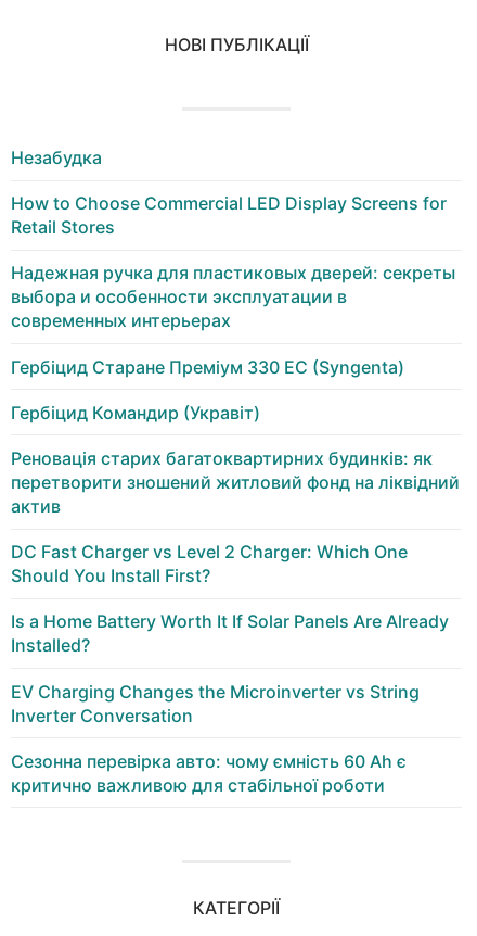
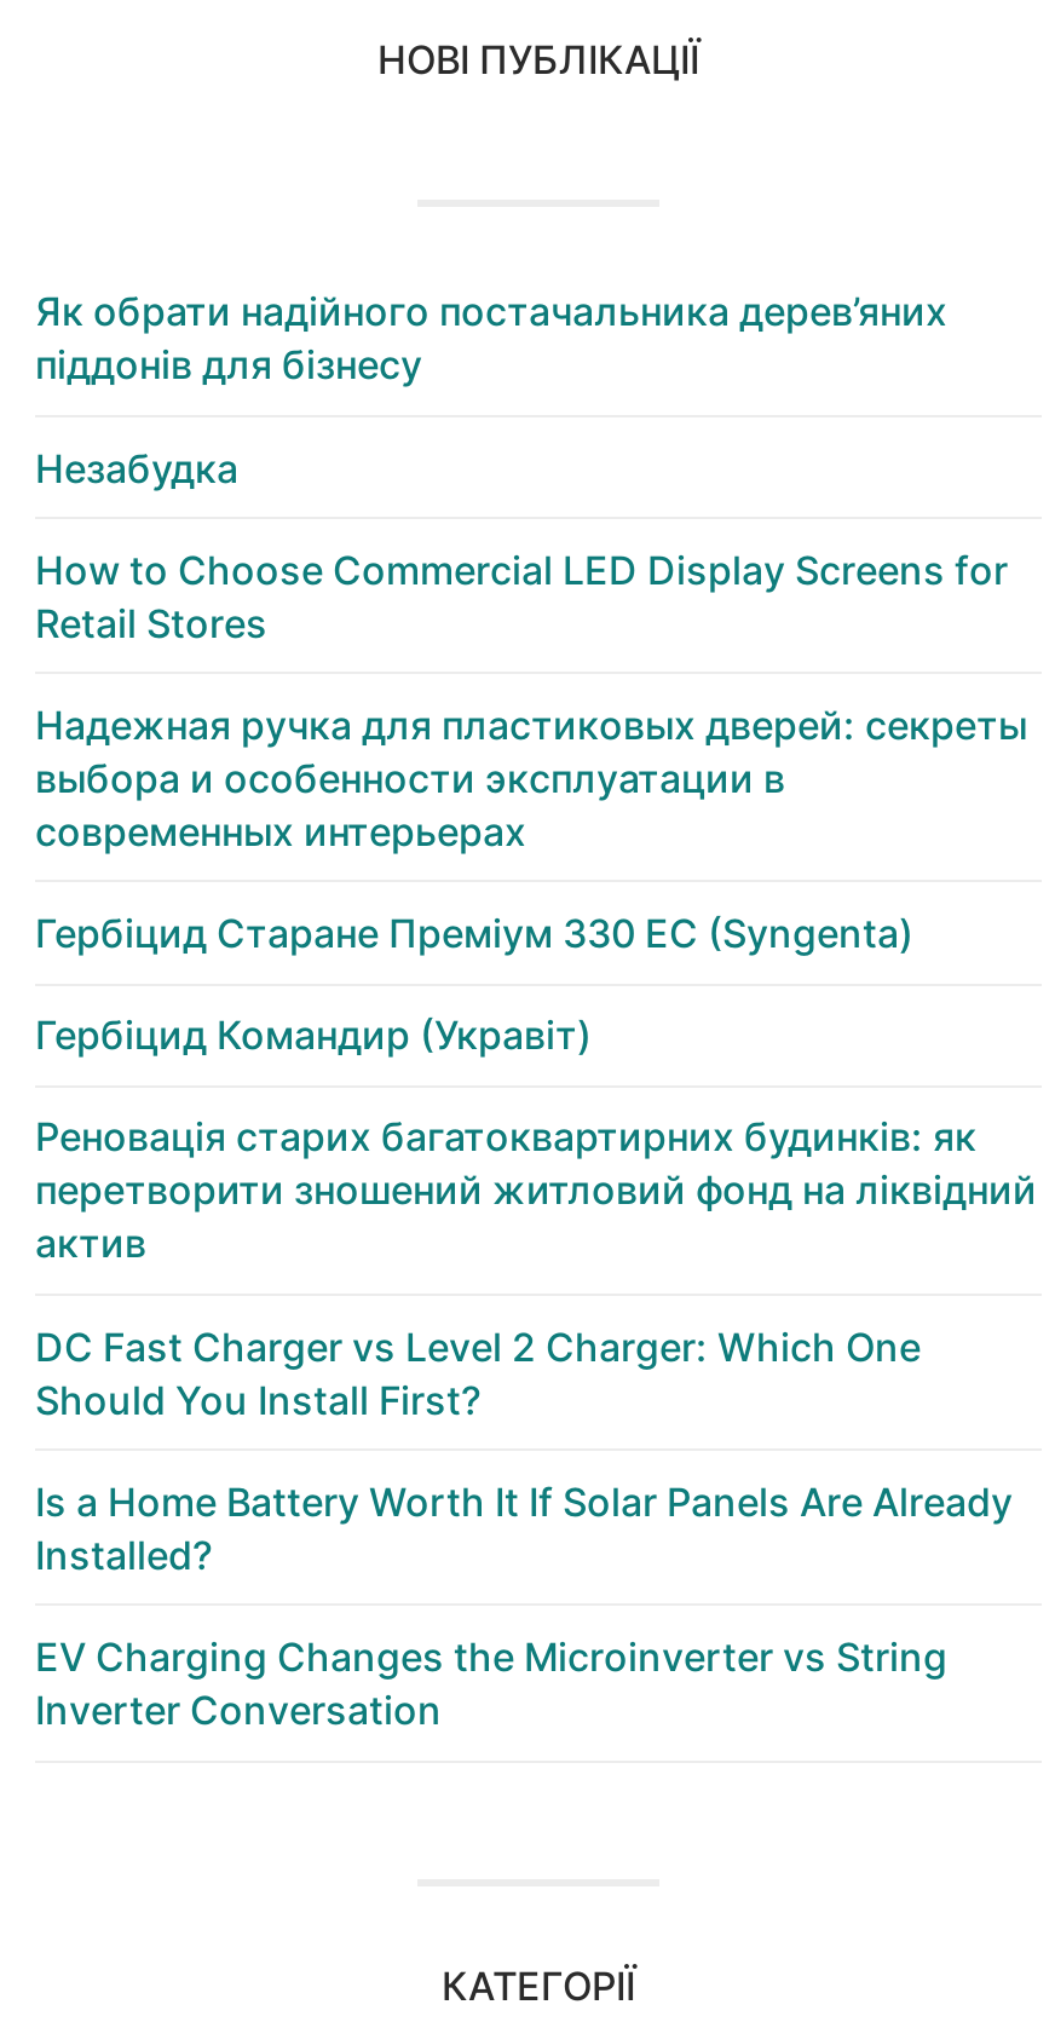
none -> [35,287,947,389] Як обрати надійного постачальника дерев’яних | піддонів для бізнесу
moved [11,147,460,726] -> [35,442,1037,1734]: Незабудка | How to Choose Commercial LED Display Screens for | Retail Stores | ... | EV Charging Changes the Microinverter vs String | Inverter Conversation
[11,750,407,796] Сезонна перевірка авто: чому ємність 60 Ah є | критично важливою для стабільної роботи -> none

